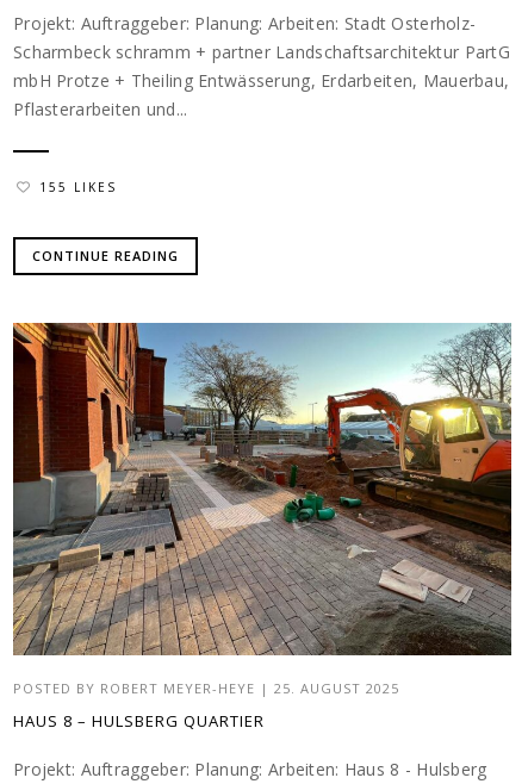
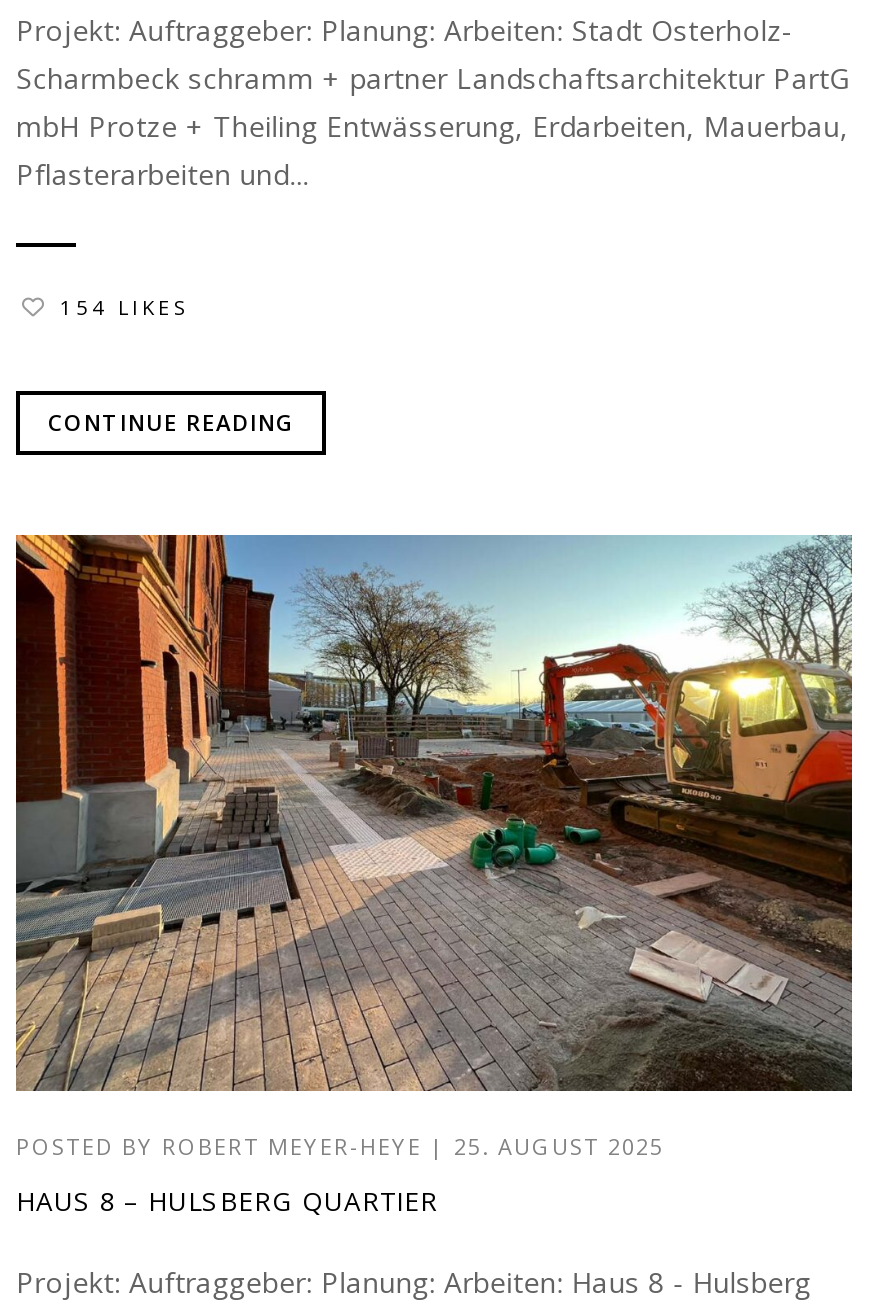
[39,179,117,196] 155 LIKES -> [60,292,190,320] 154 LIKES

